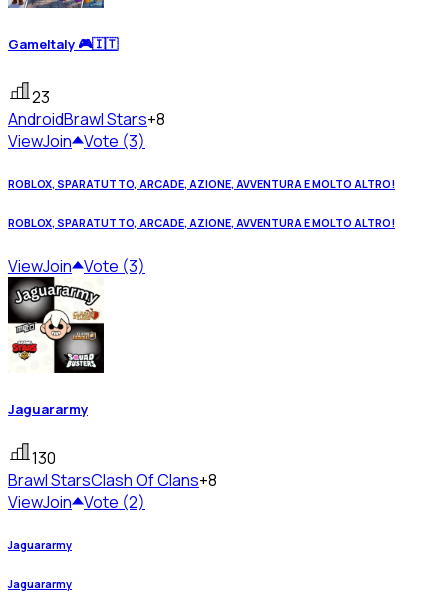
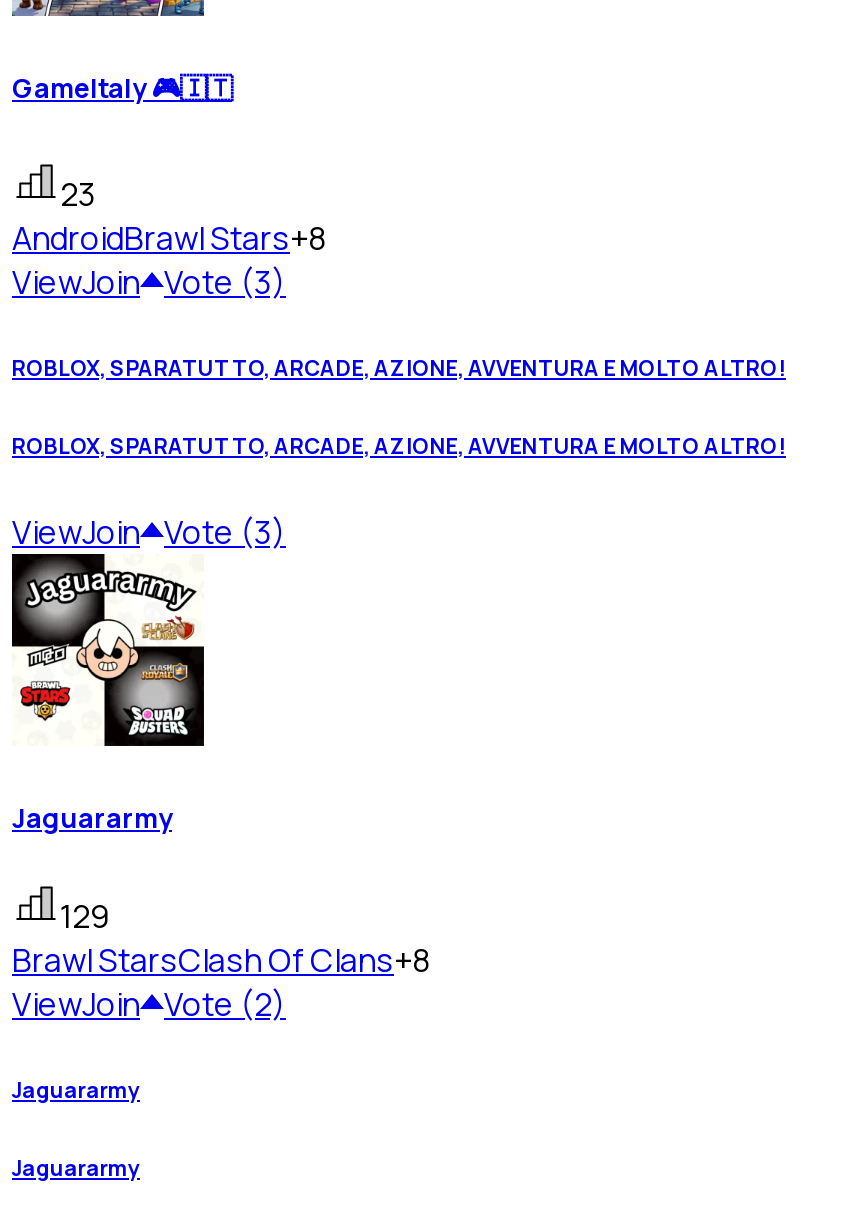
[32,447,56,469] 130 -> [60,895,110,939] 129

